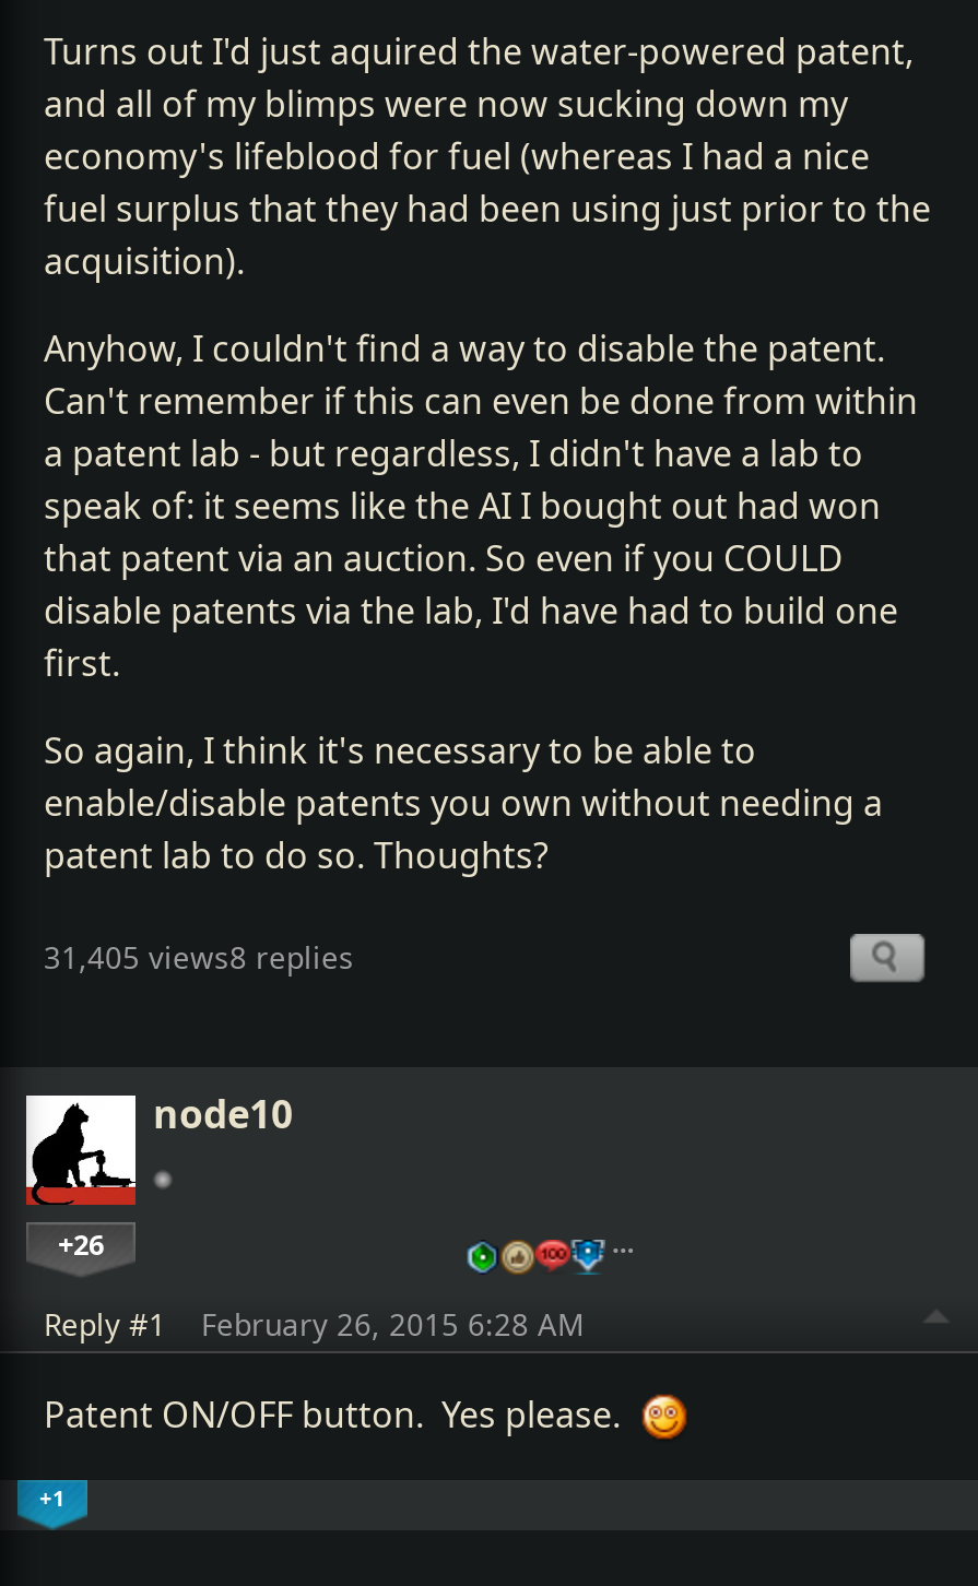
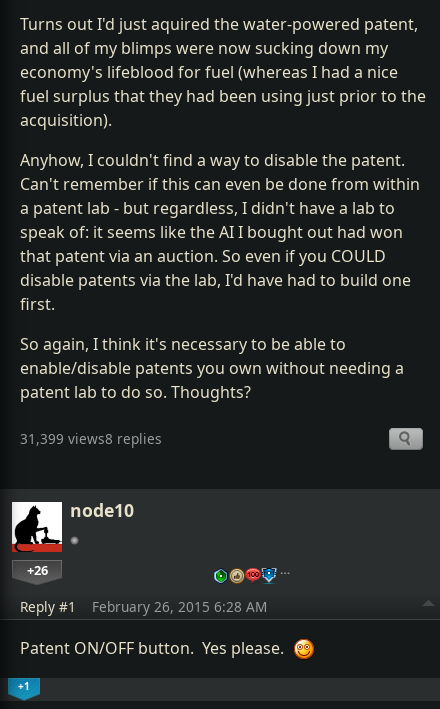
[44,935,354,977] 31,405 views8 replies -> [20,429,162,448] 31,399 views8 replies

